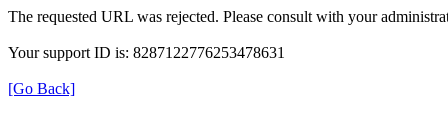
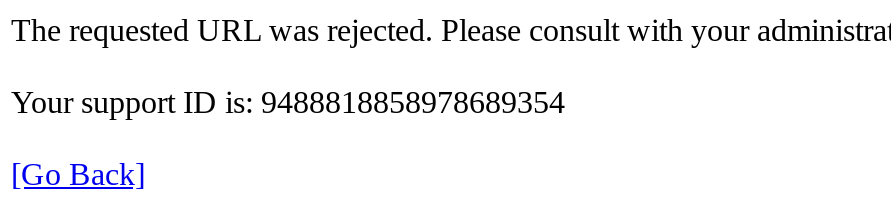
[8,44,285,61] Your support ID is: 8287122776253478631 -> [11,85,565,119] Your support ID is: 9488818858978689354

